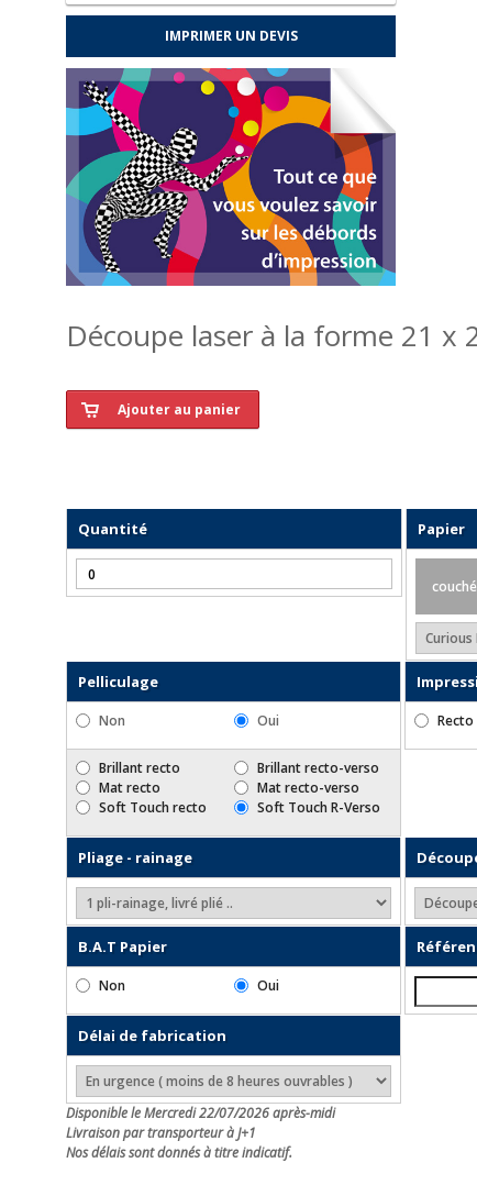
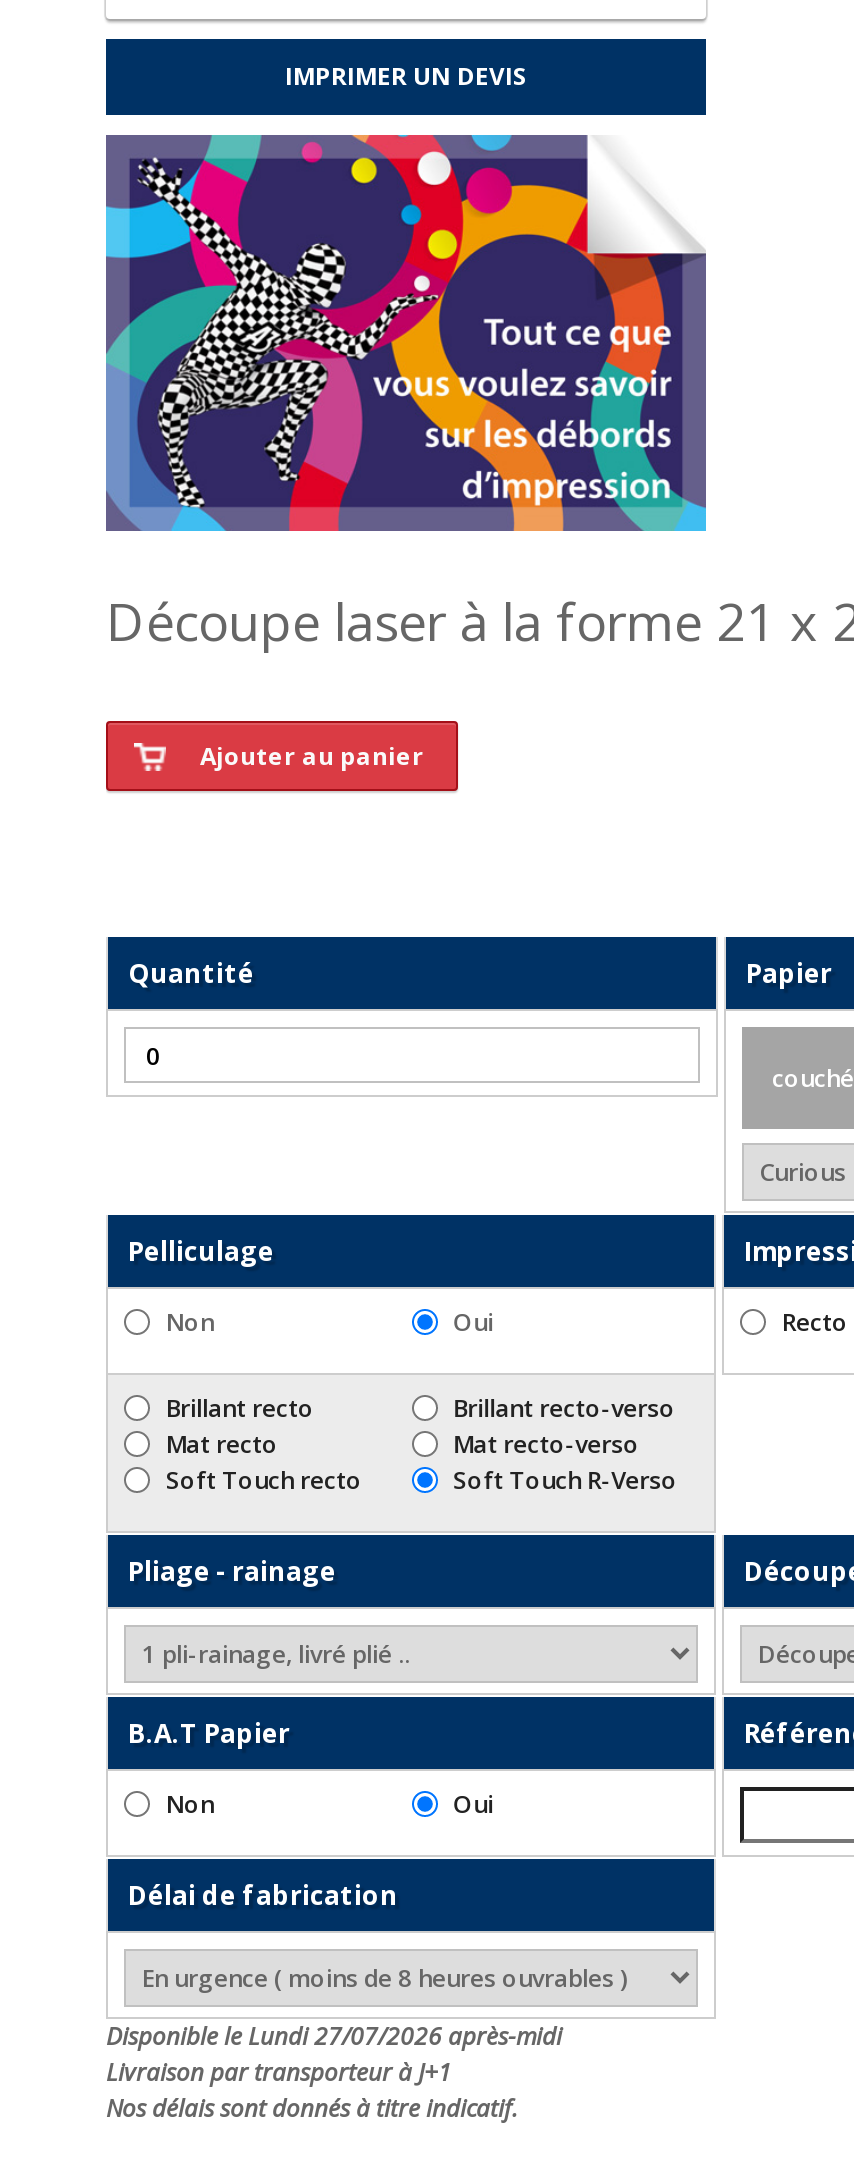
[66,1104,335,1123] Disponible le Mercredi 22/07/2026 après-midi -> [106,2020,562,2054] Disponible le Lundi 27/07/2026 après-midi

